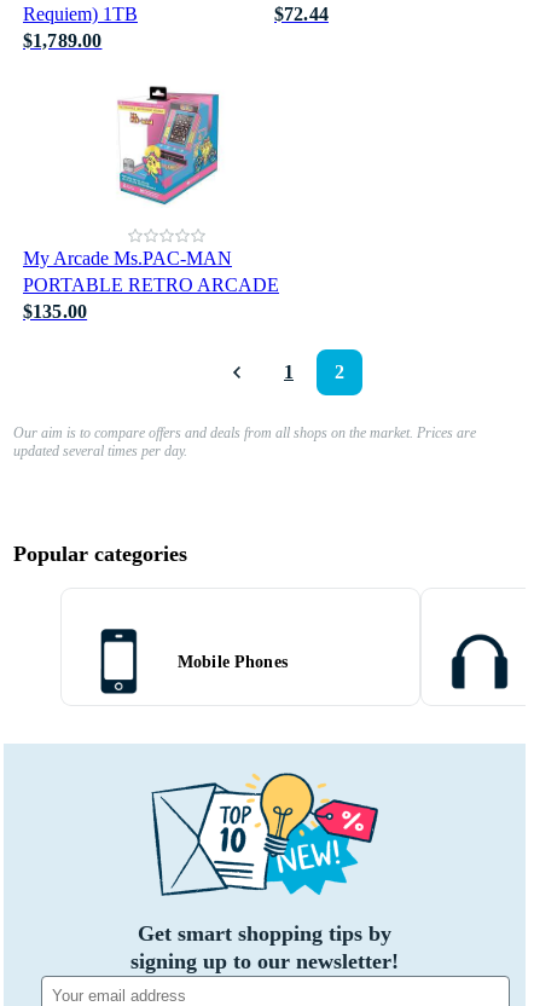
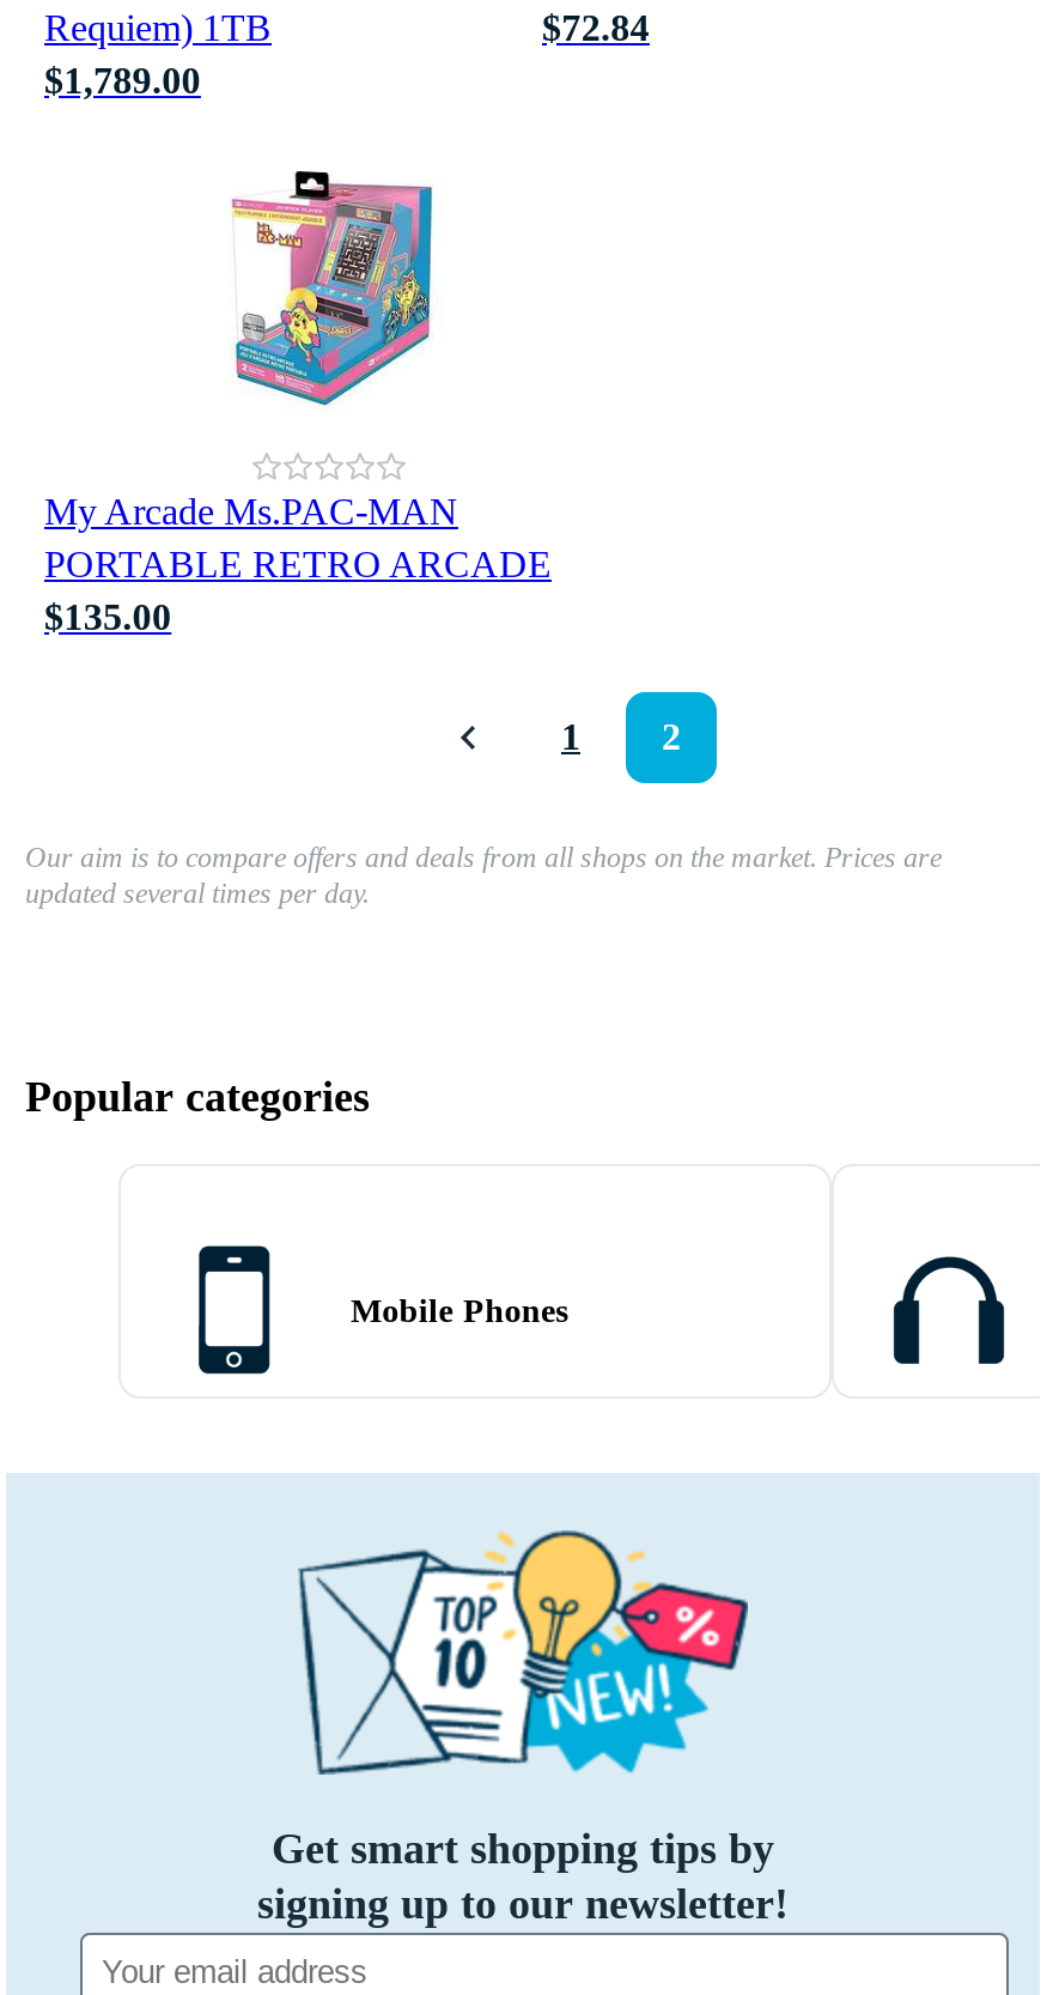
[274,4,329,24] $72.44 -> [542,7,650,48] $72.84

